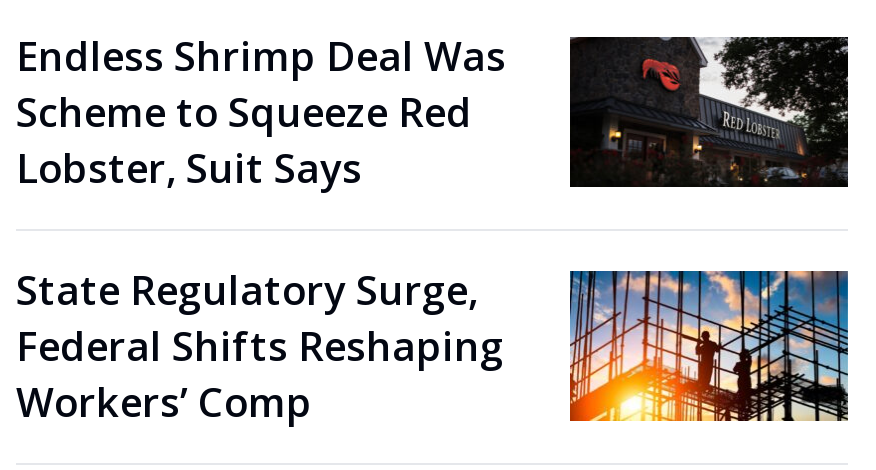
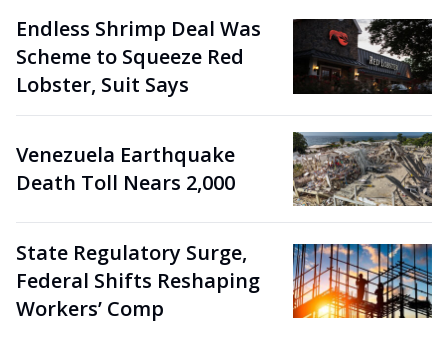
none -> [16,141,235,196] Venezuela Earthquake | Death Toll Nears 2,000
none -> [292,131,432,207] [image]

